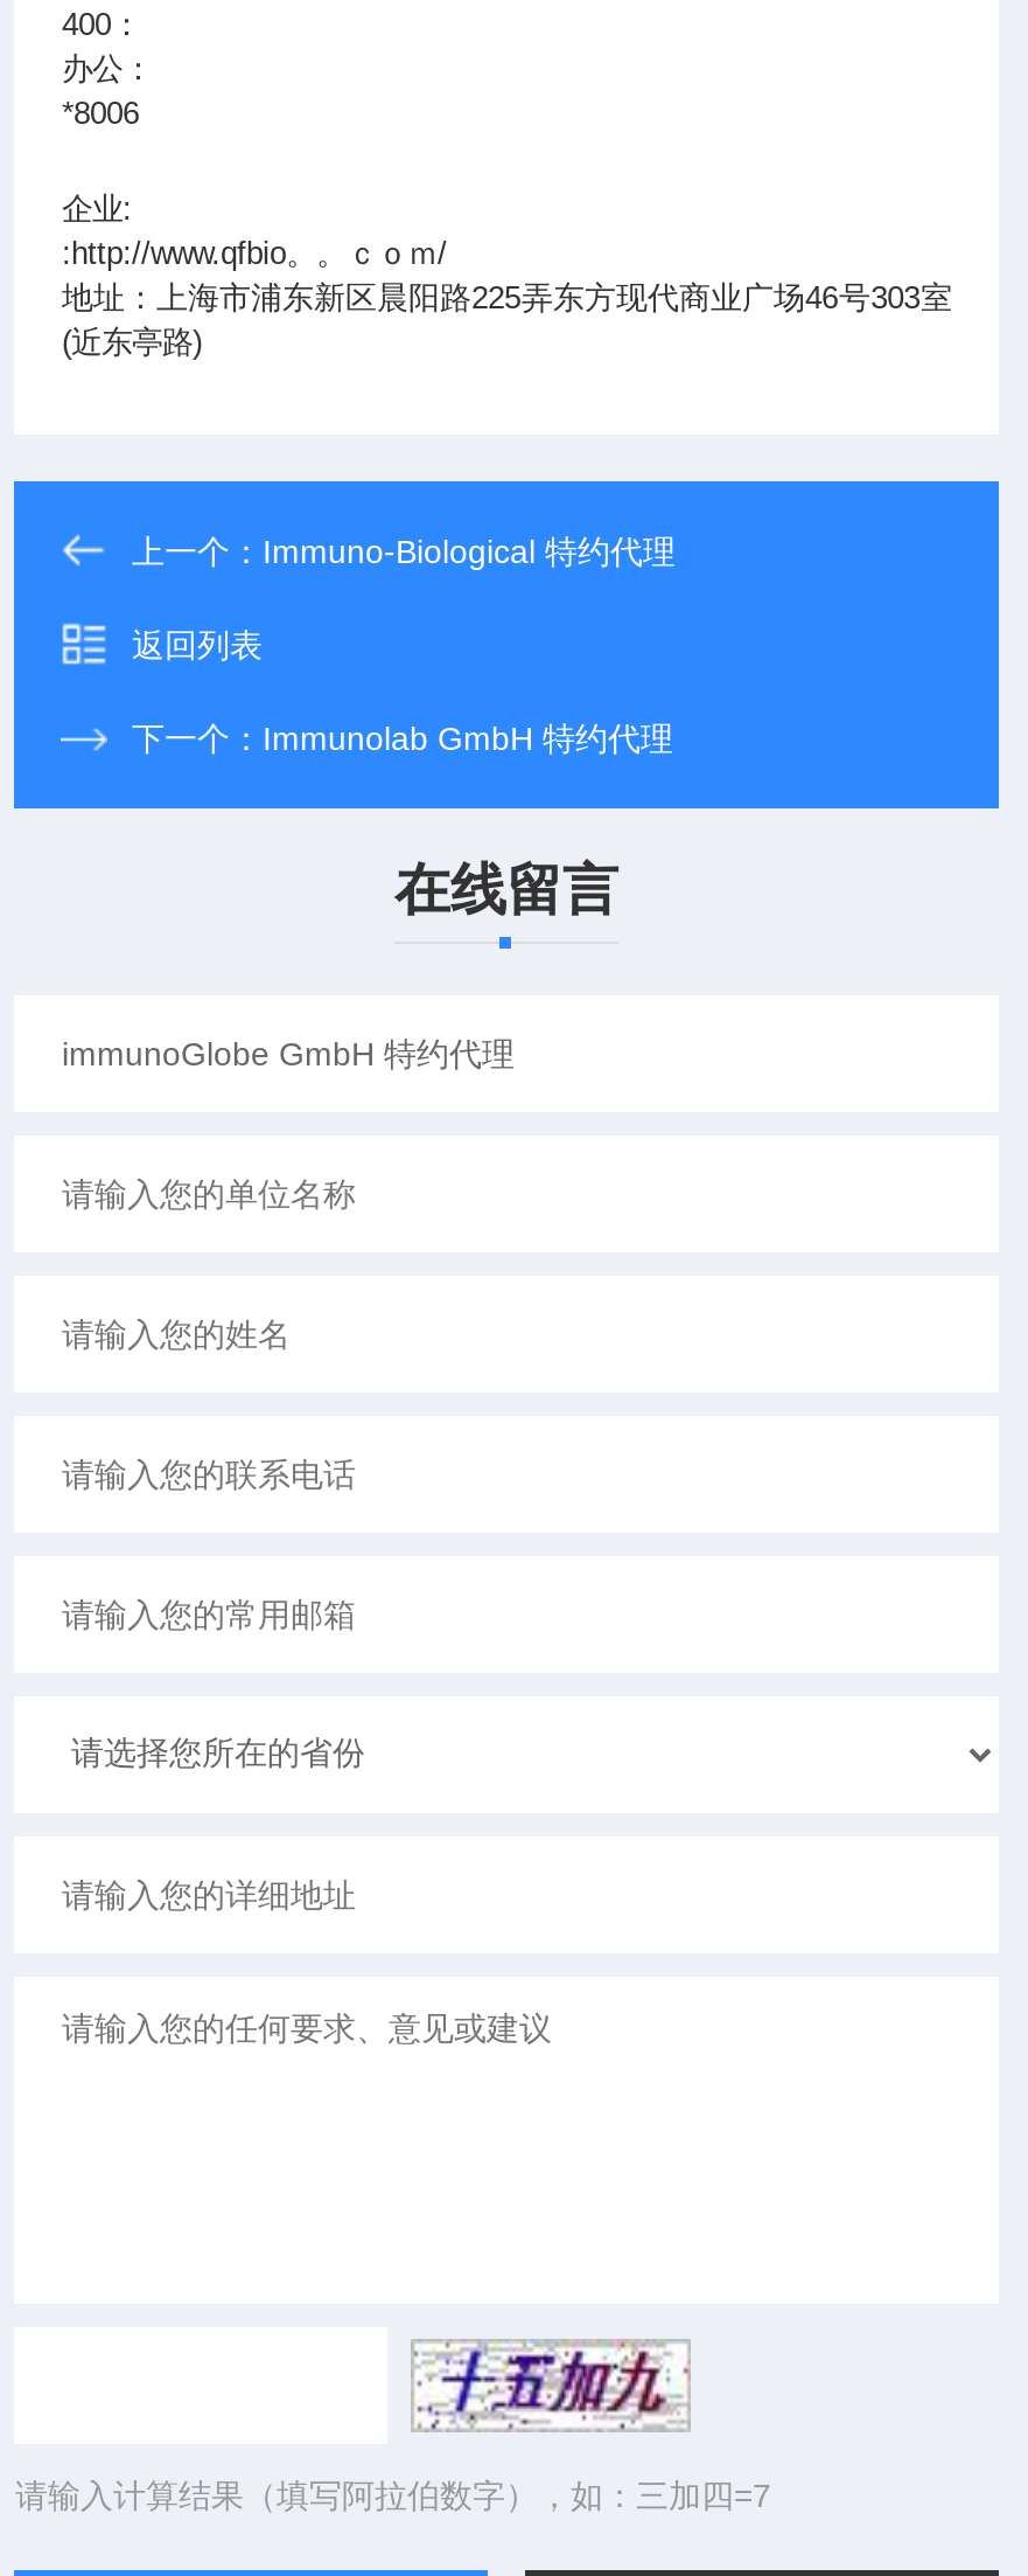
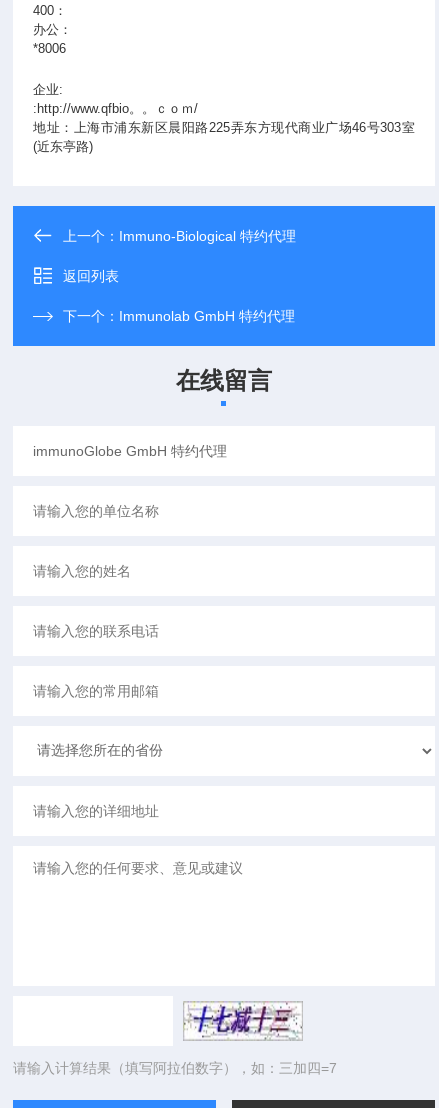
[413,2339,688,2430] [image] -> [184,1002,302,1039] [image]

